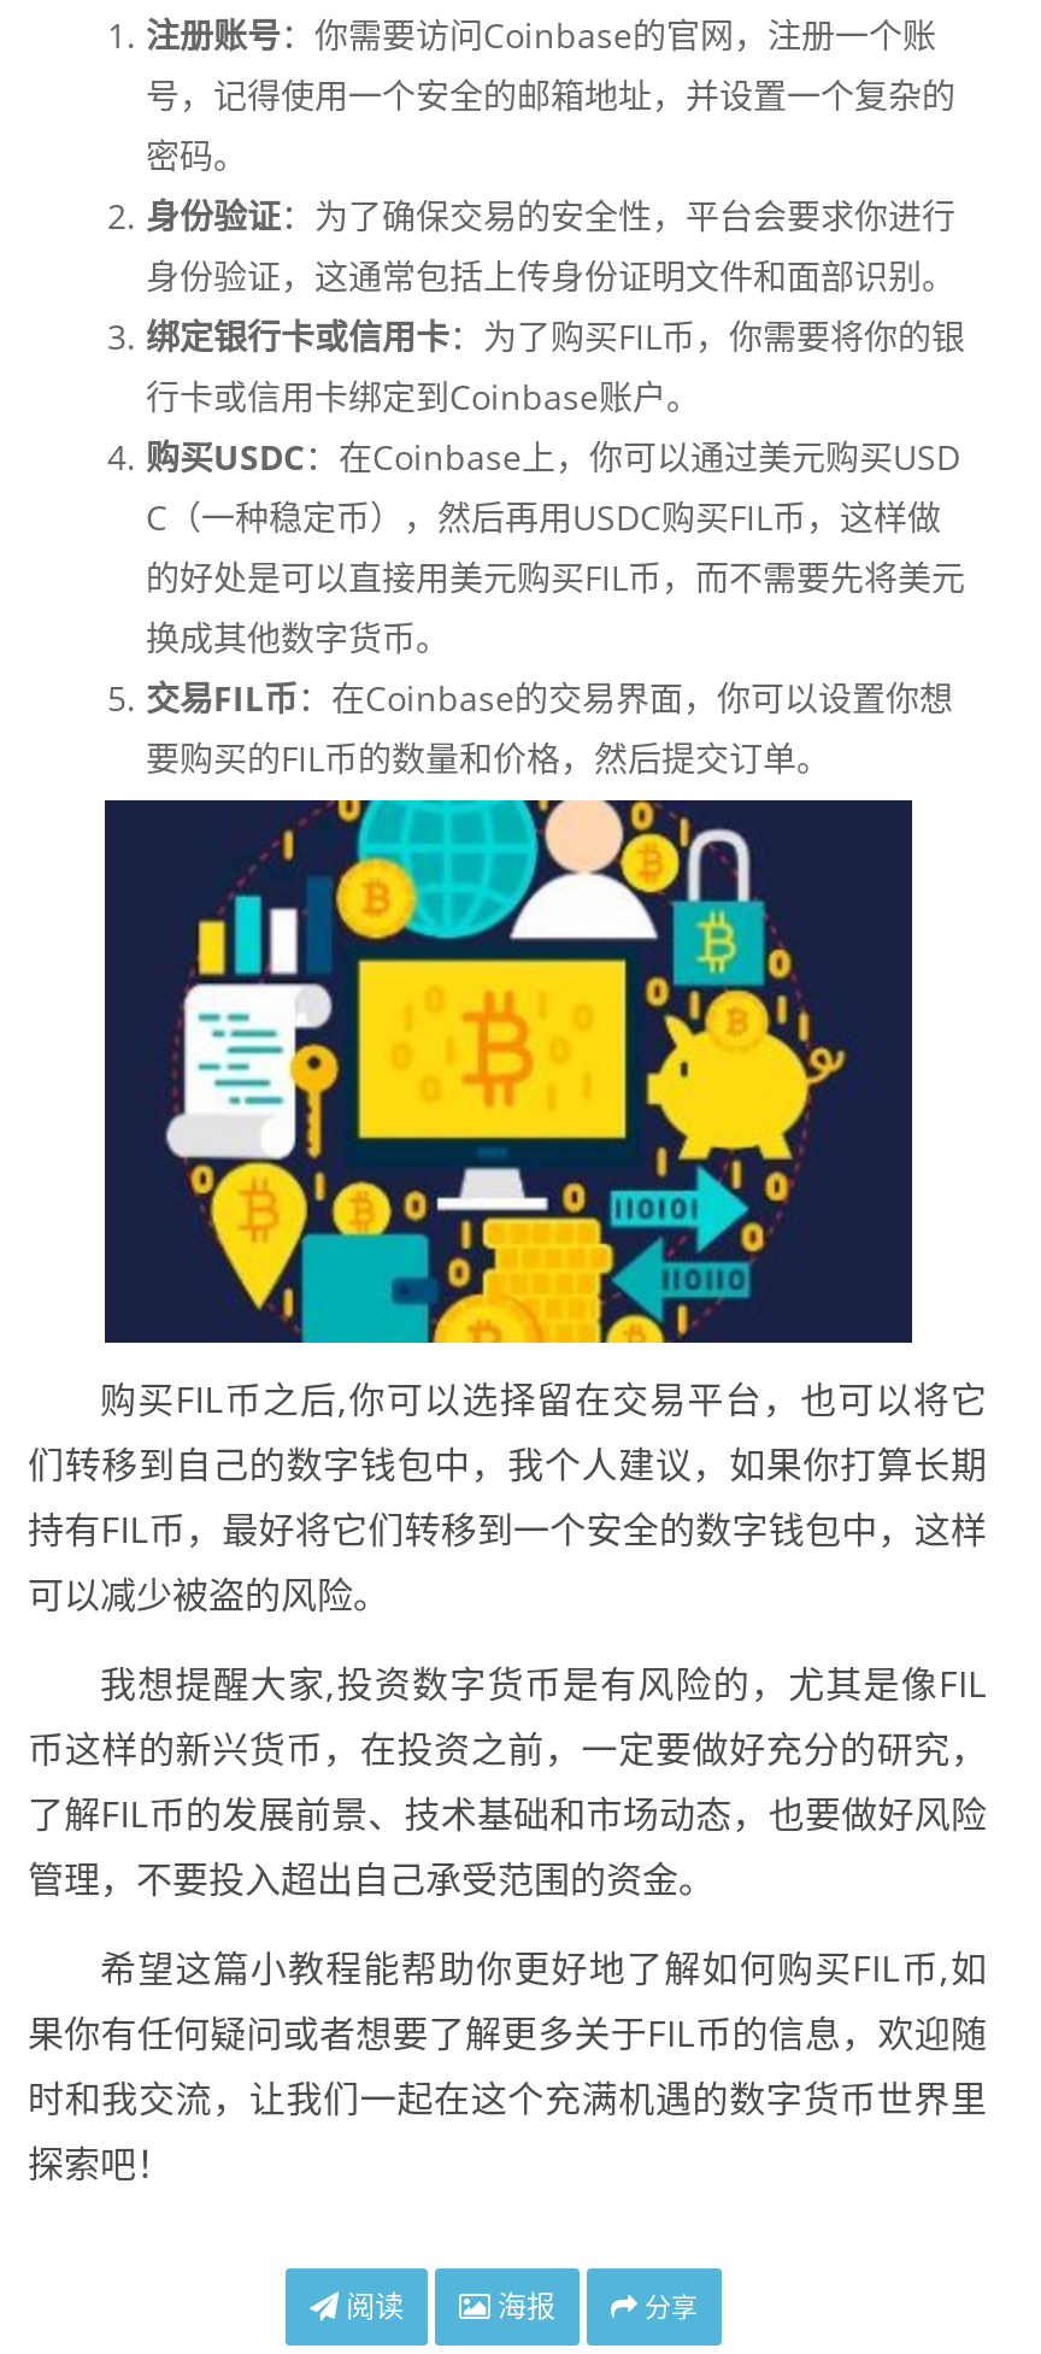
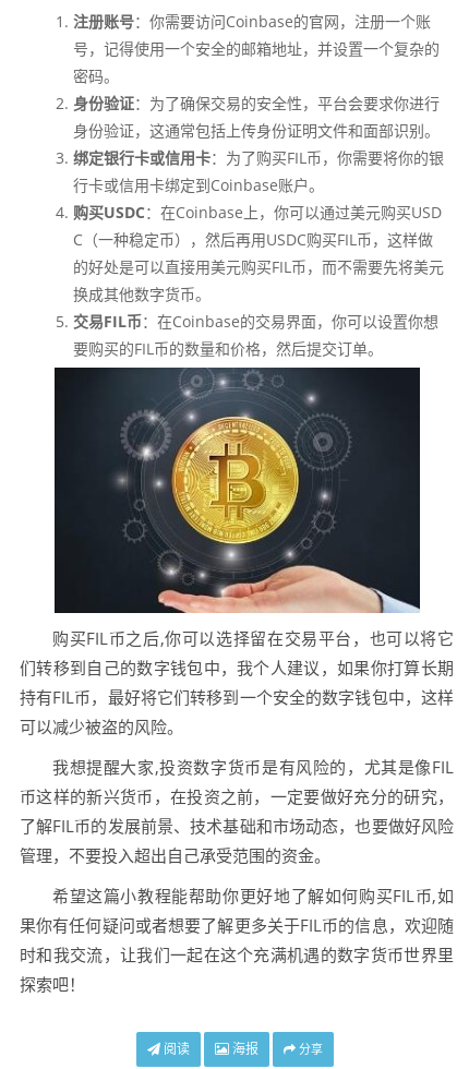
[105,798,912,1345] [image] -> [55,367,420,614] [image]

